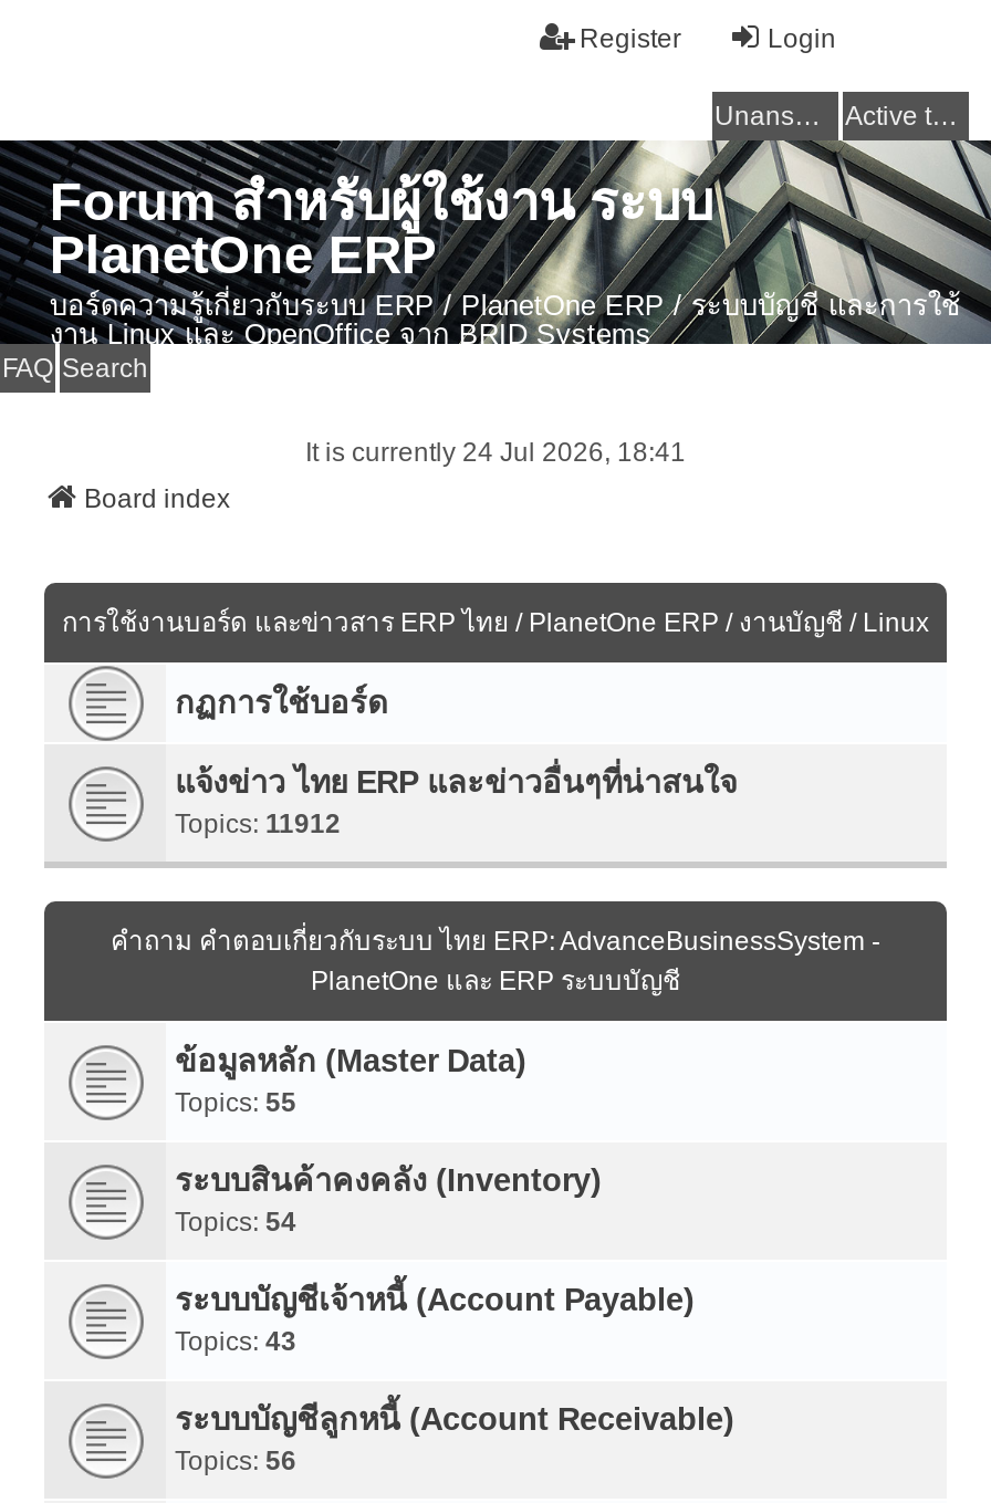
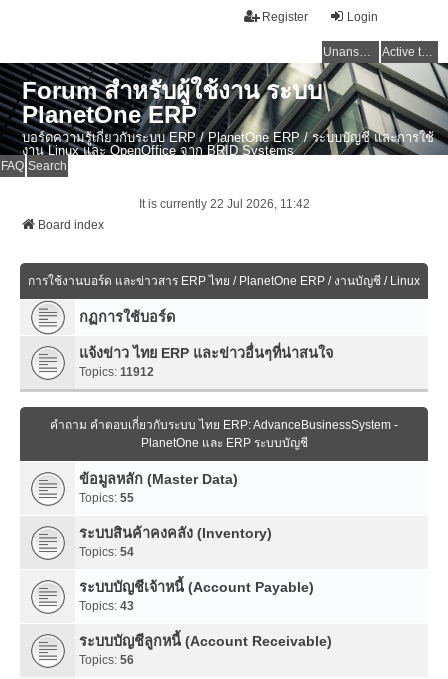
[305,437,686,468] It is currently 24 Jul 2026, 18:41 -> [138,197,309,211] It is currently 22 Jul 2026, 11:42

